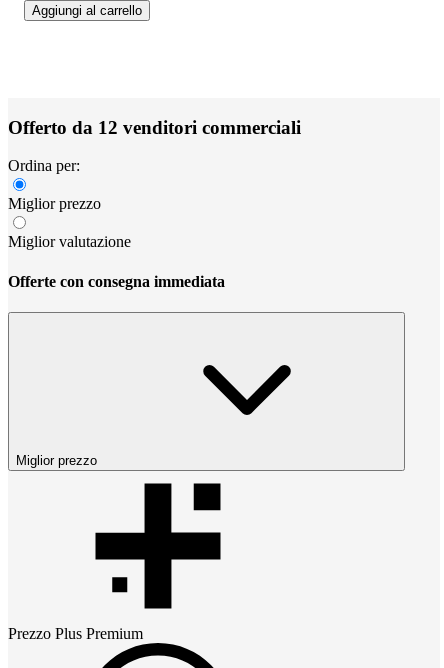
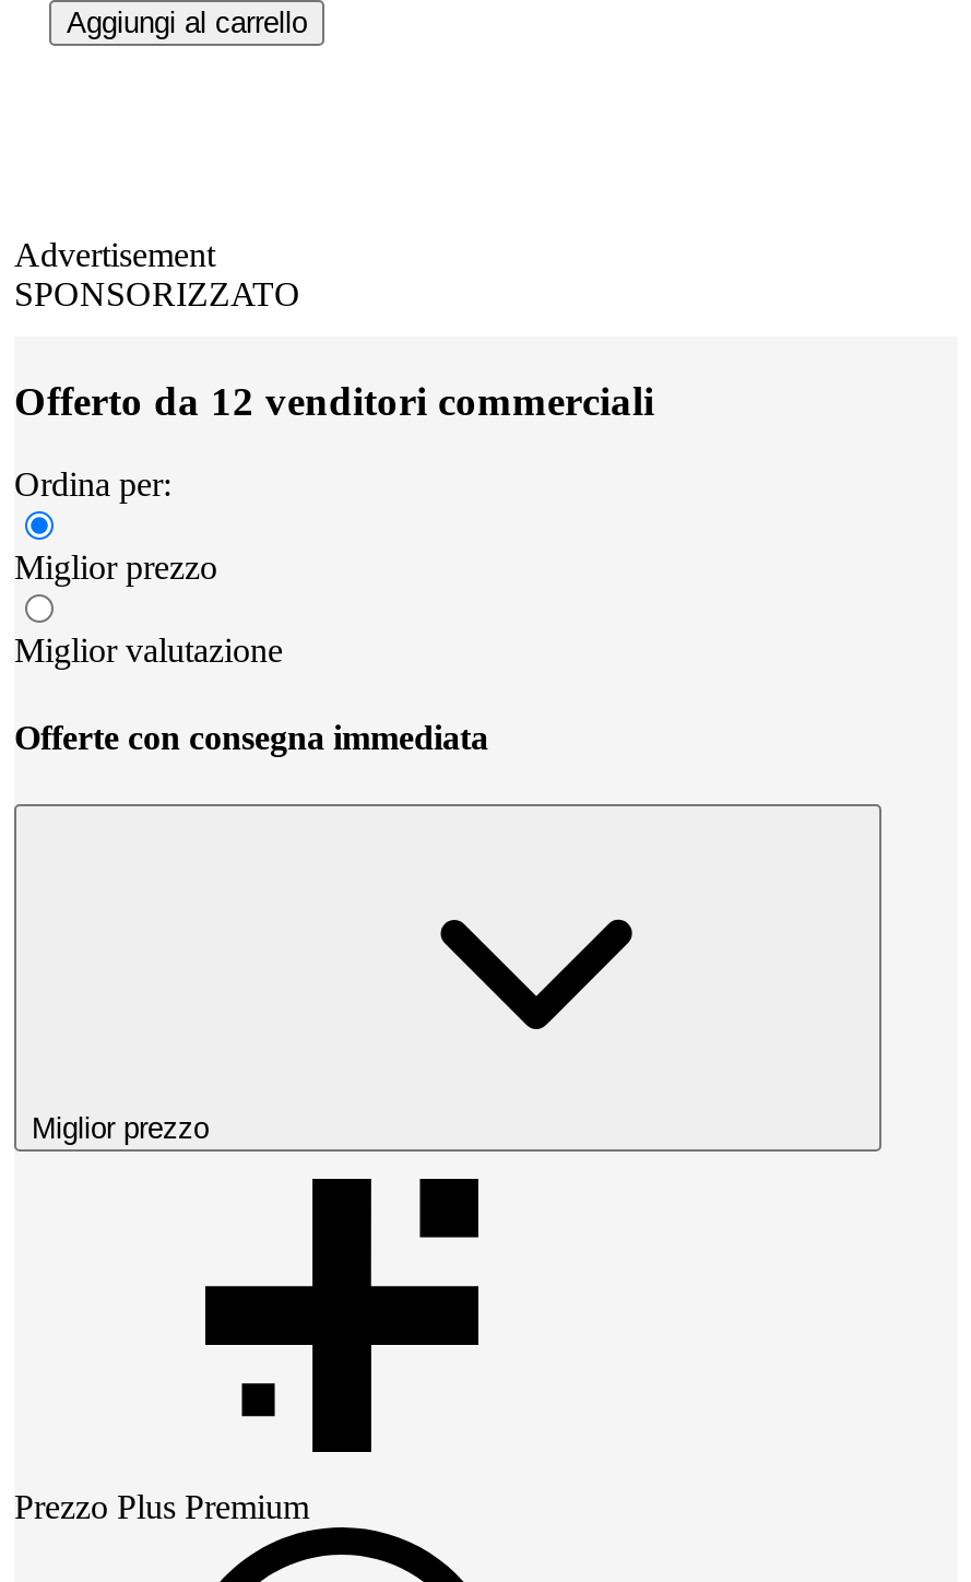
none -> [14,236,300,312] Advertisement | SPONSORIZZATO

